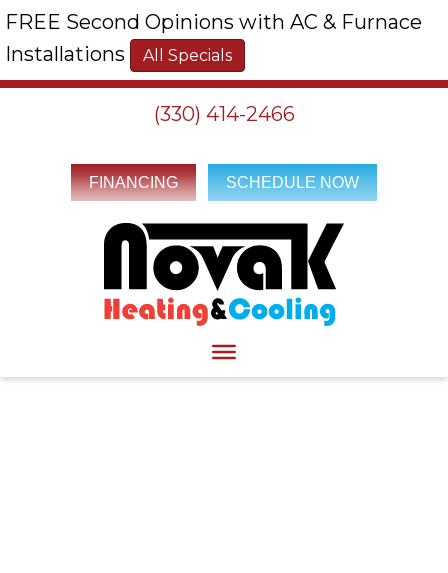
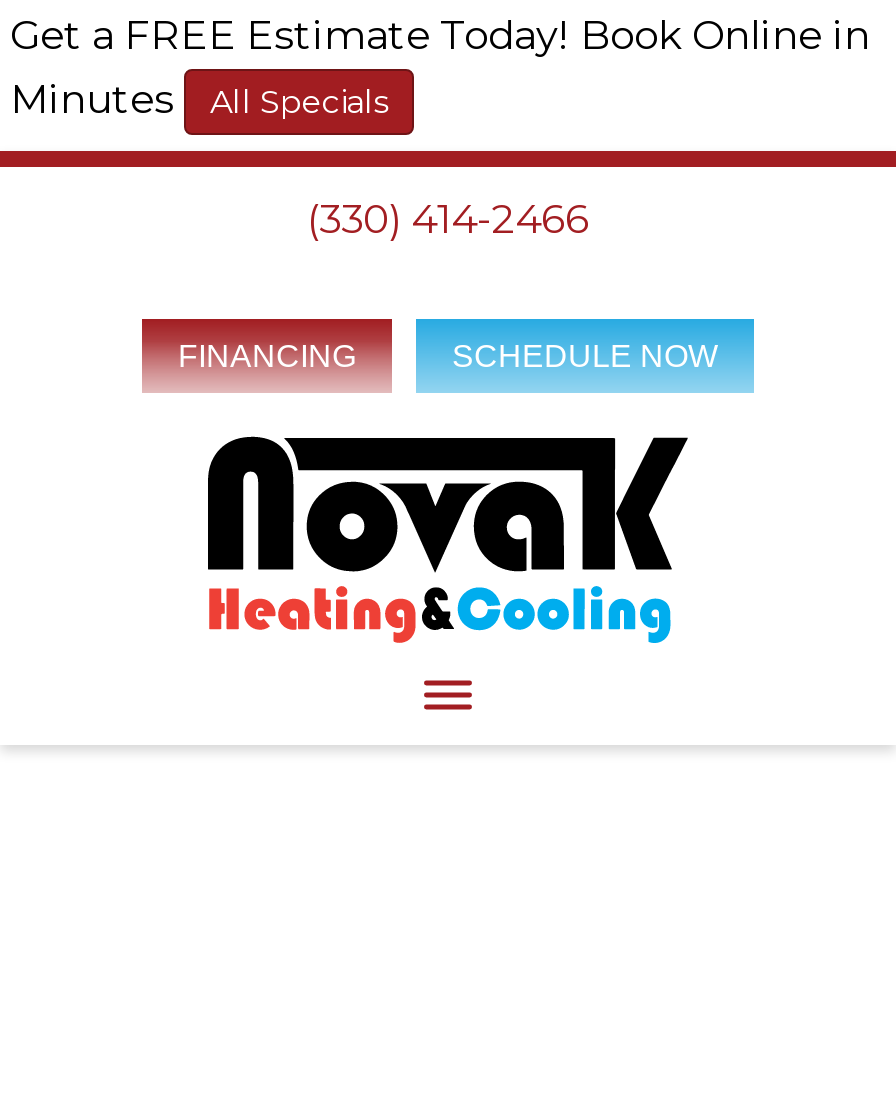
[5,10,422,66] FREE Second Opinions with AC & Furnace | Installations -> [10,11,870,123] Get a FREE Estimate Today! Book Online in | Minutes

